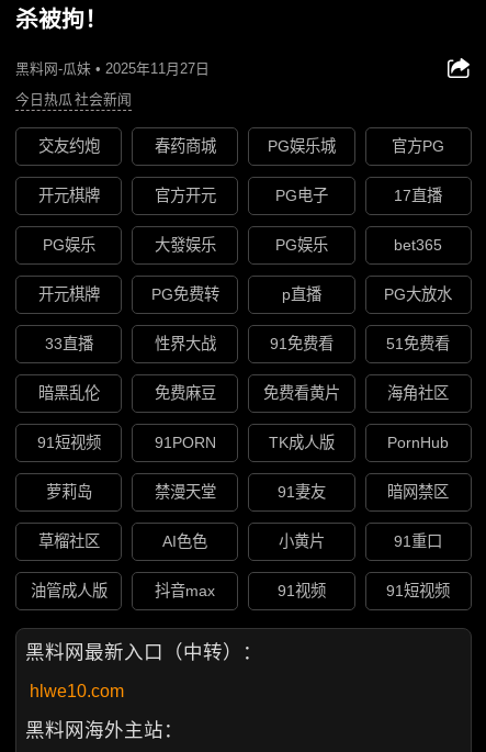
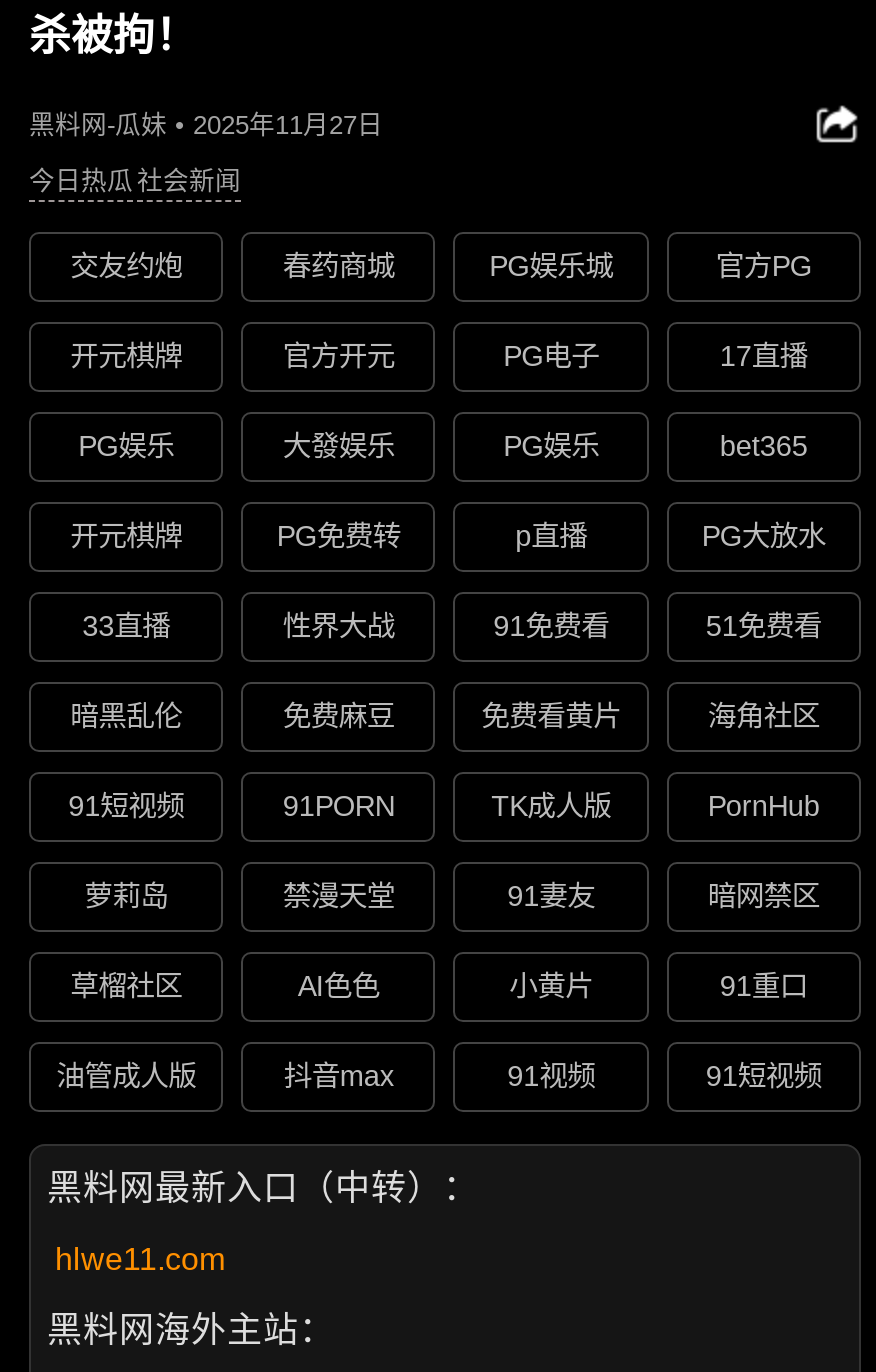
[30,682,124,700] hlwe10.com -> [55,1242,225,1276] hlwe11.com

